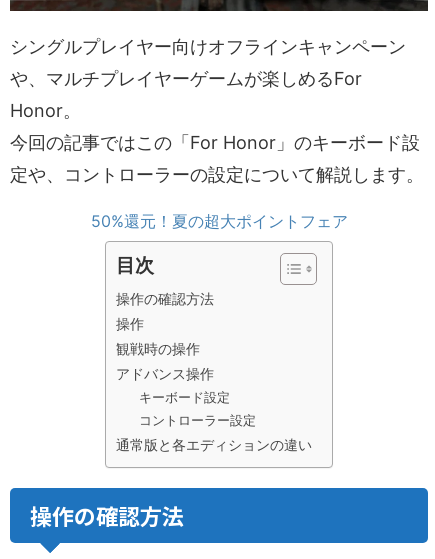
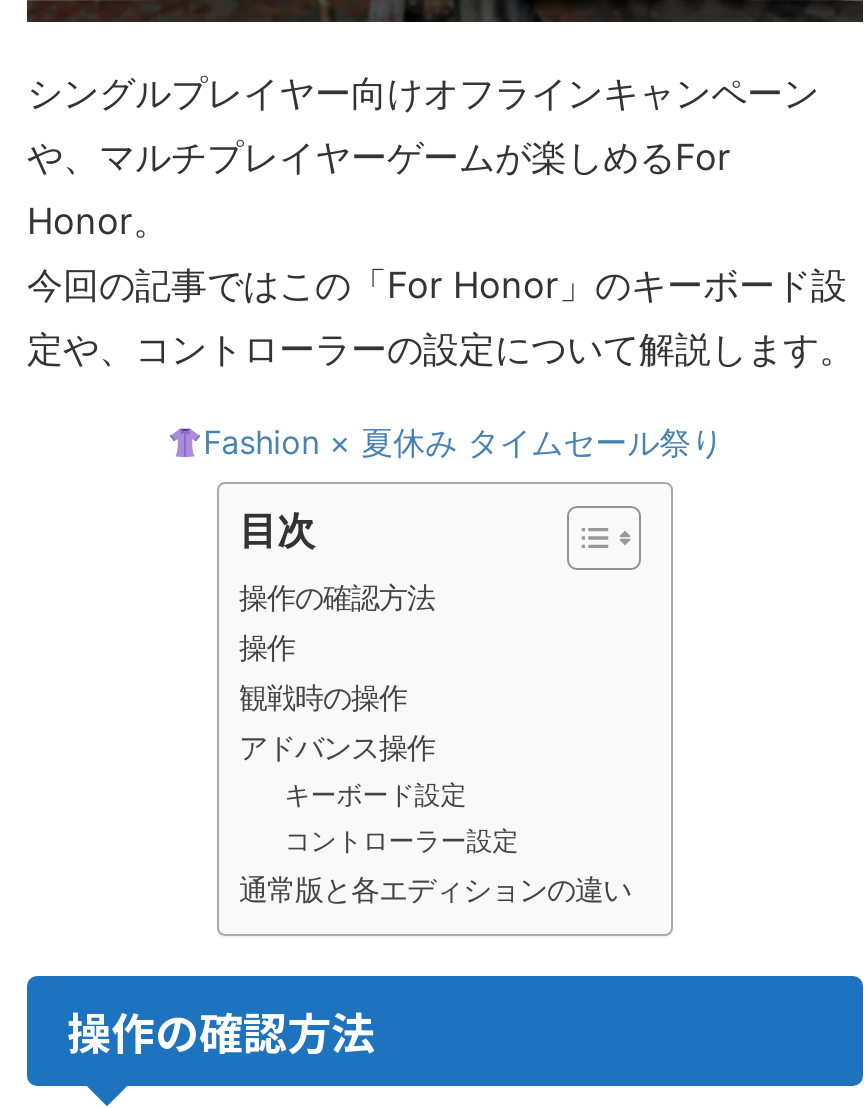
[90,211,347,231] 50%還元！夏の超大ポイントフェア -> [203,422,723,462] Fashion × 夏休み タイムセール祭り

